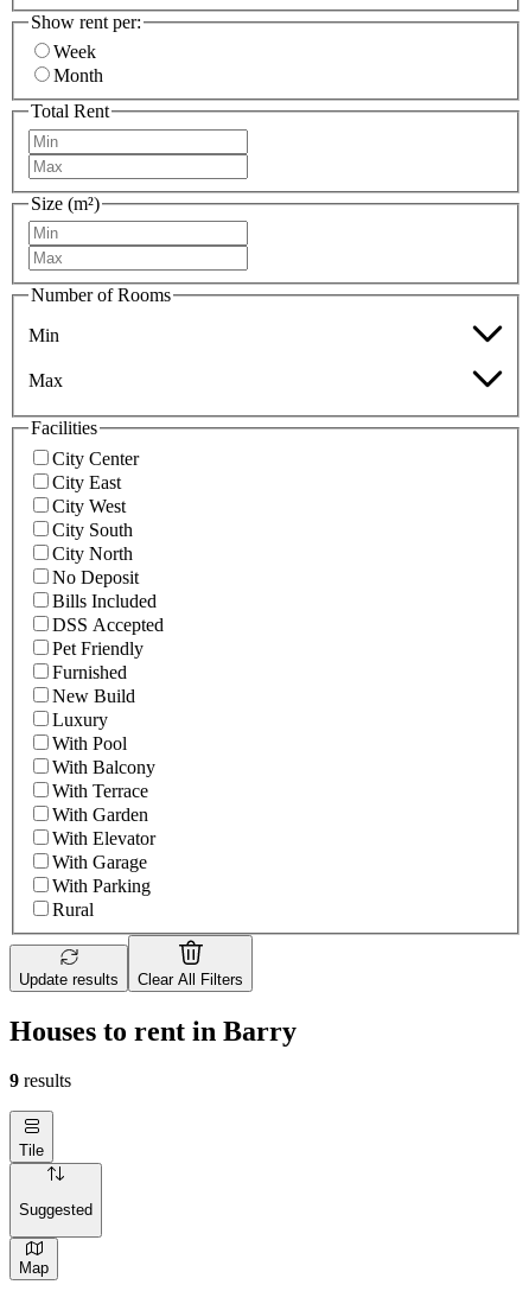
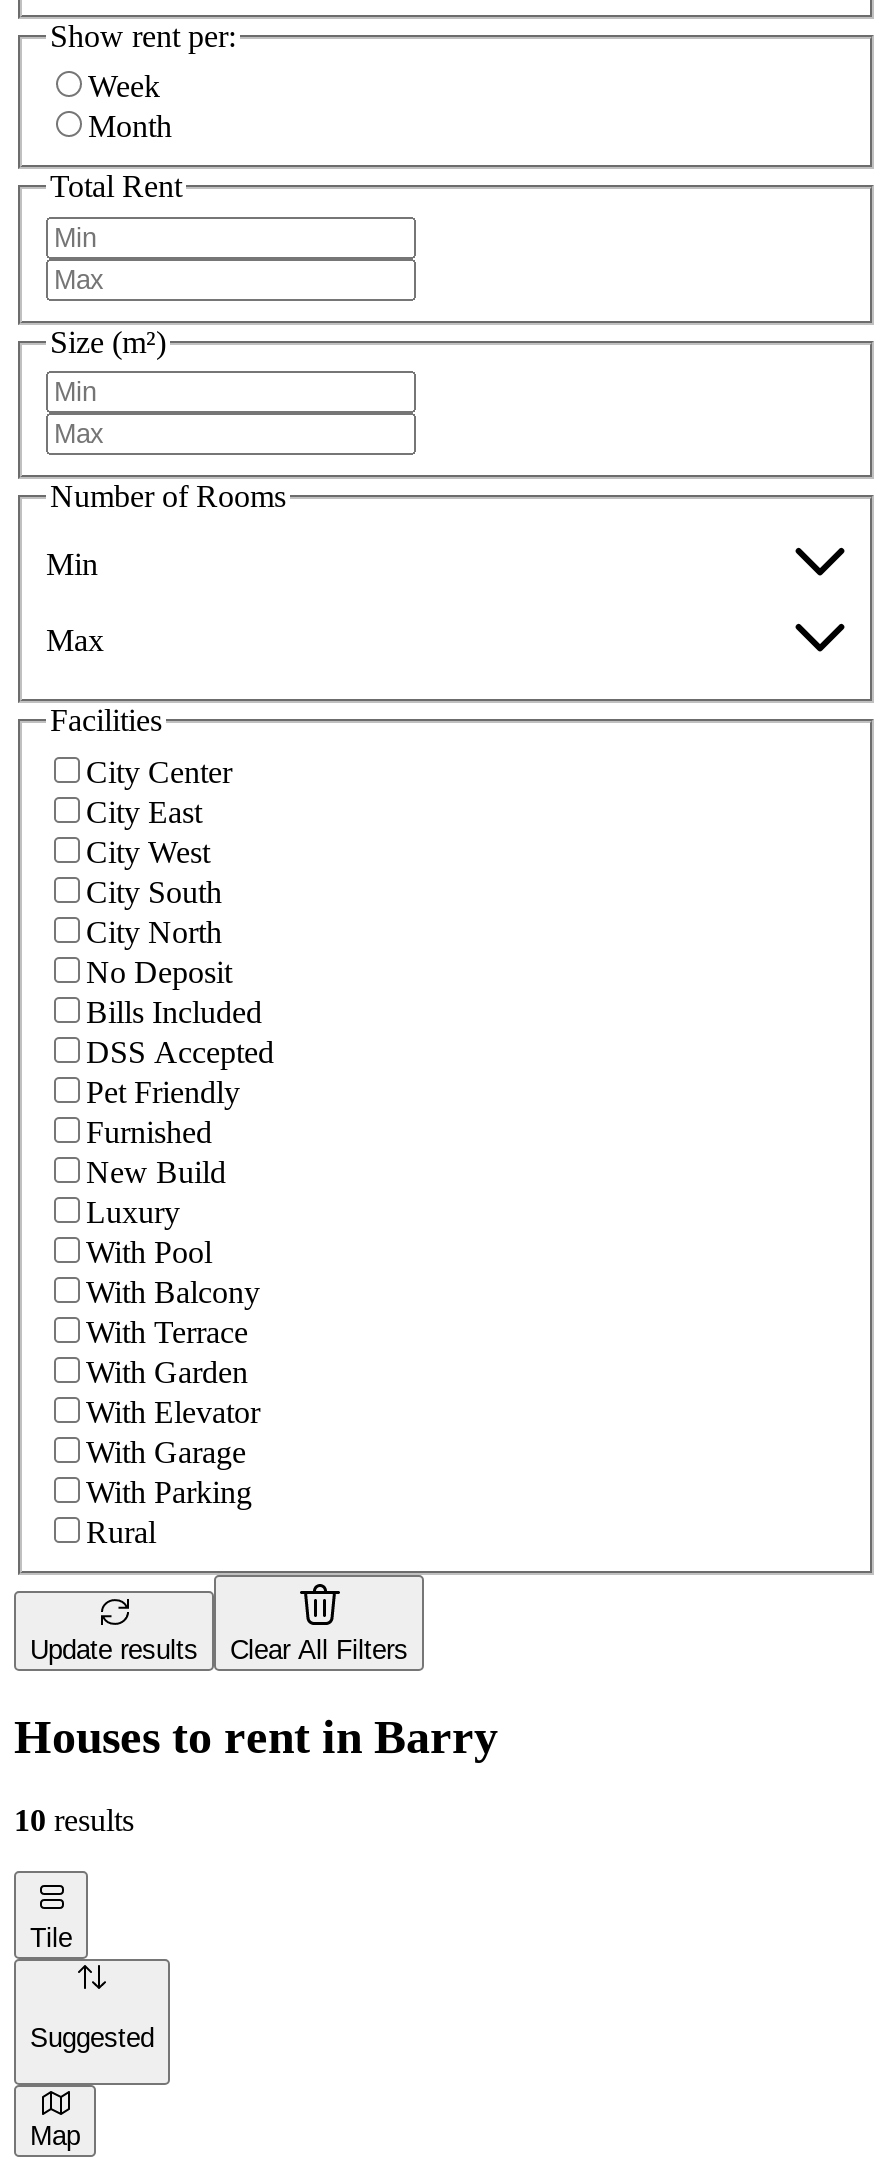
[9,1071,71,1091] 9 results -> [14,1804,134,1838] 10 results

